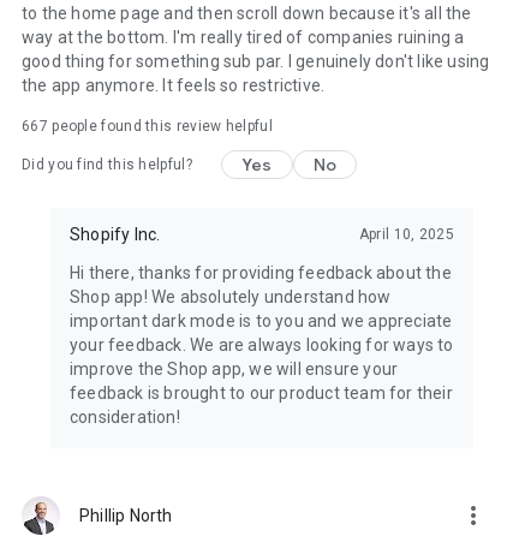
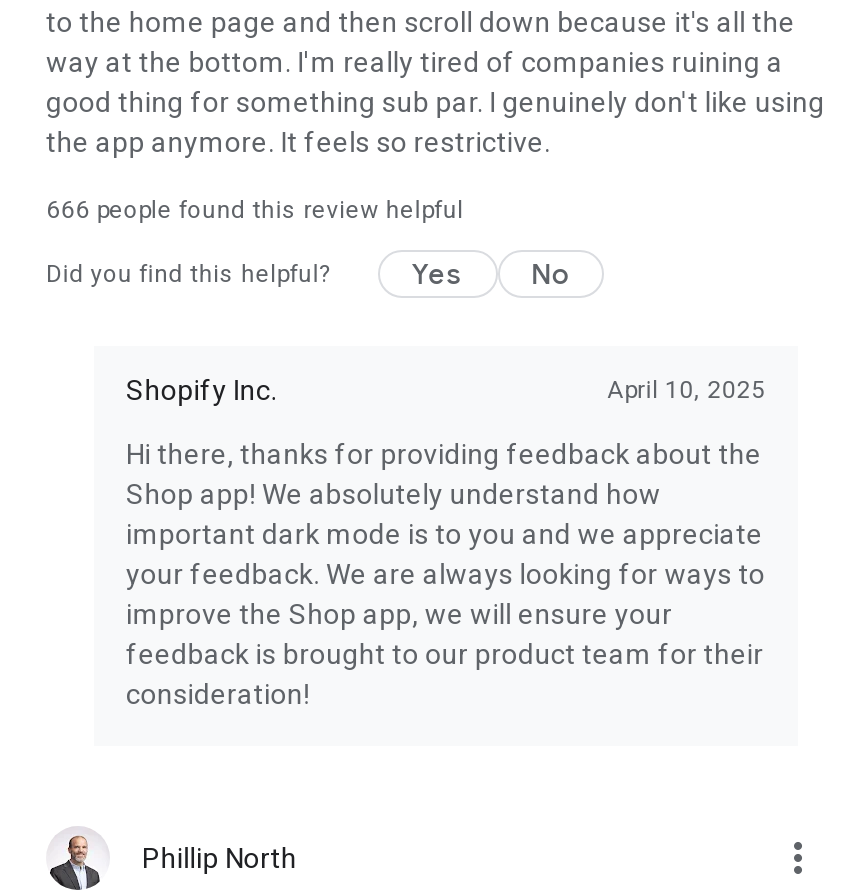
[22,118,272,135] 667 people found this review helpful -> [46,196,464,224] 666 people found this review helpful

